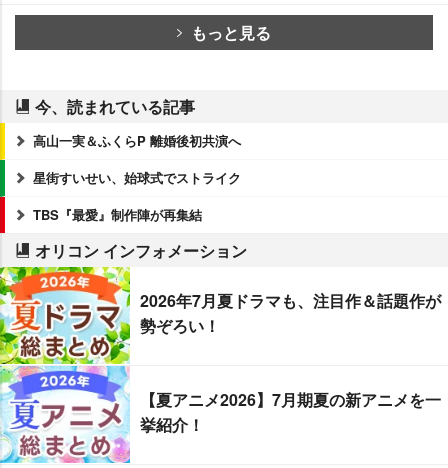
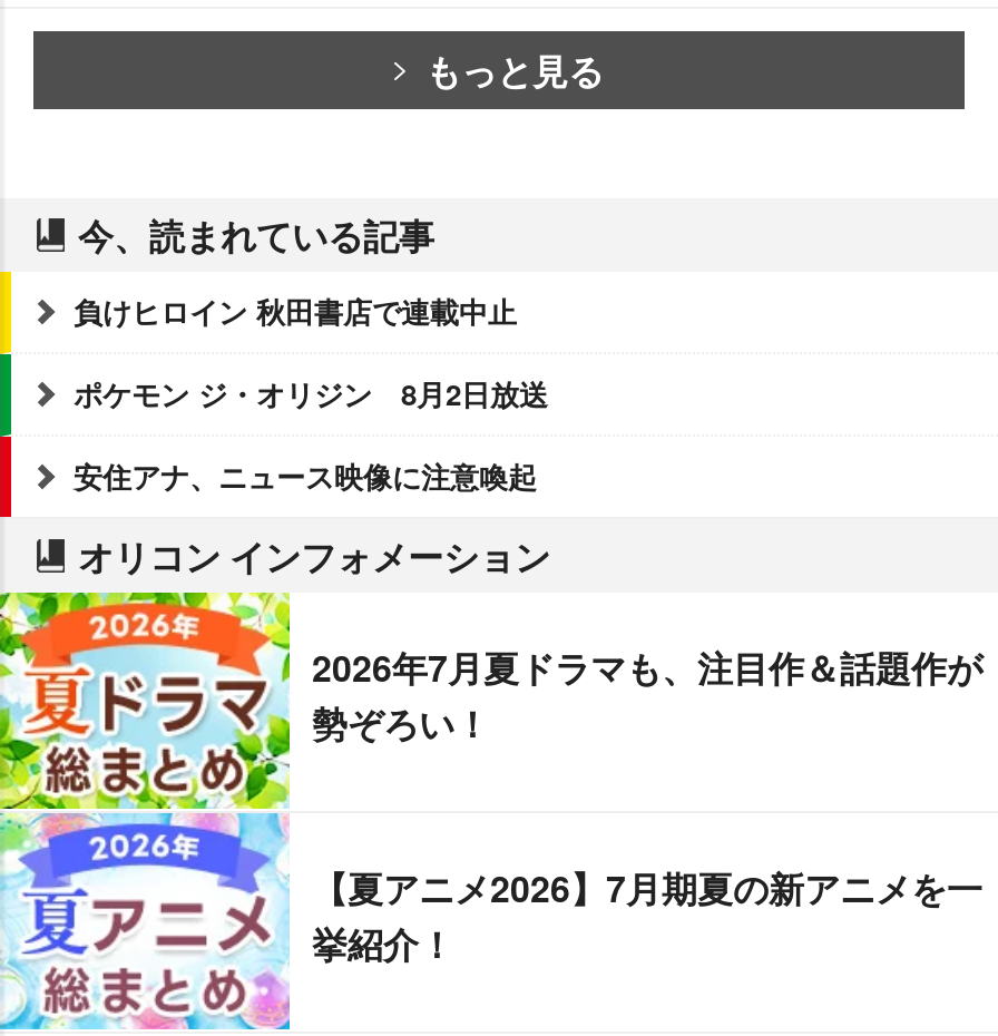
[33,131,241,150] 高山一実＆ふくらP 離婚後初共演へ -> [74,289,517,332] 負けヒロイン 秋田書店で連載中止
[33,168,241,187] 星街すいせい、始球式でストライク -> [74,372,548,414] ポケモン ジ・オリジン 8月2日放送
[33,205,202,224] TBS『最愛』制作陣が再集結 -> [74,454,537,496] 安住アナ、ニュース映像に注意喚起

